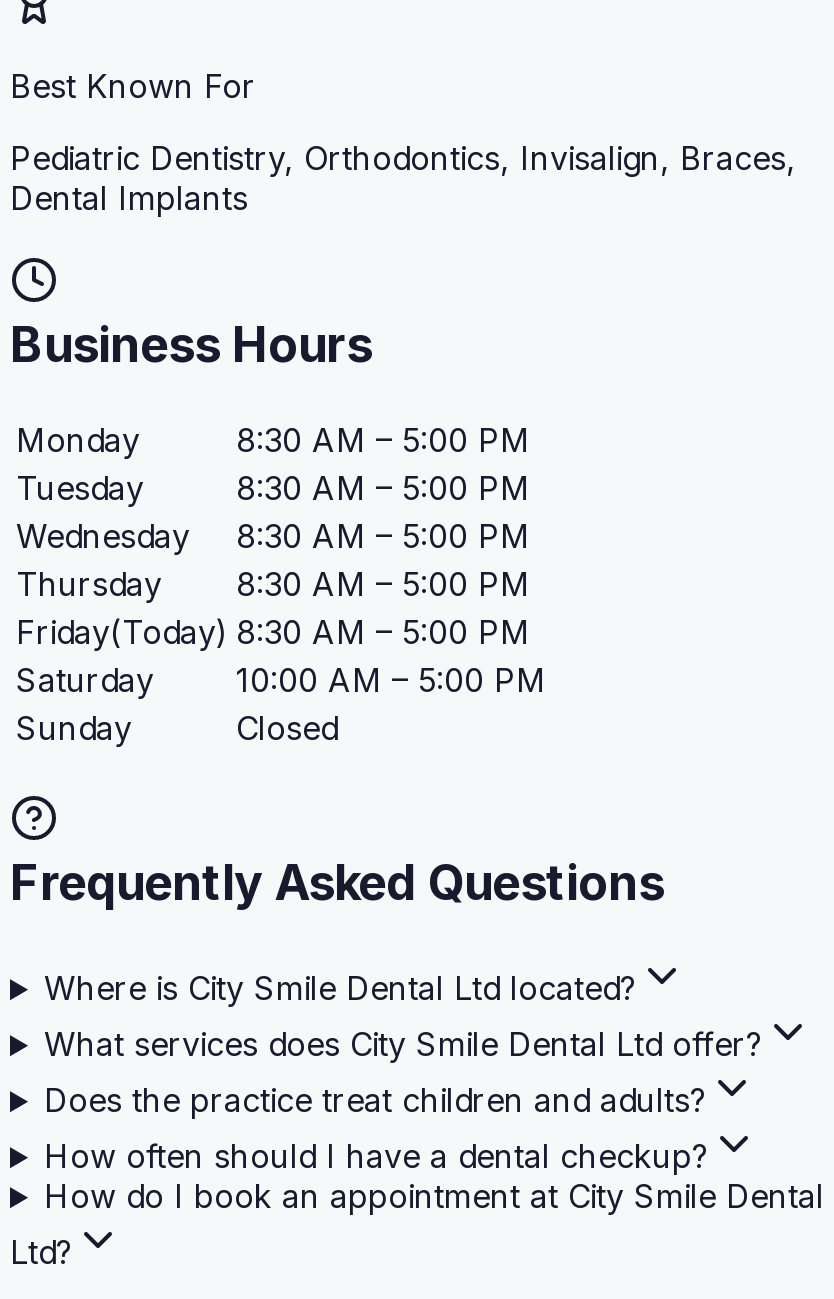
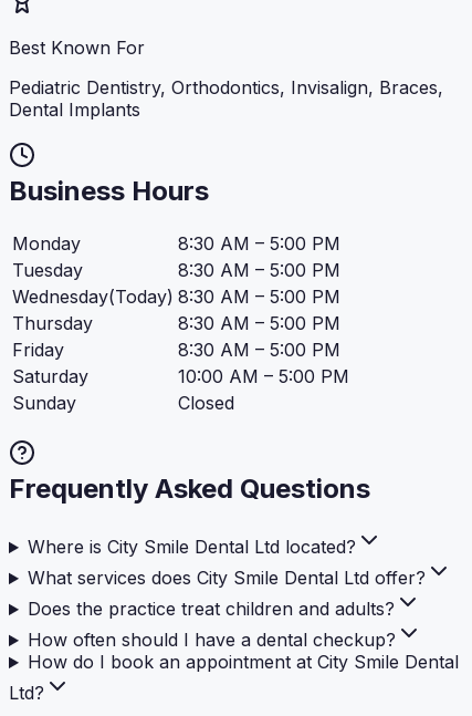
[16,517,530,557] Wednesday | 8:30 AM – 5:00 PM -> [12,286,340,308] Wednesday(Today) 8:30 AM – 5:00 PM
[16,613,530,653] Friday(Today) 8:30 AM – 5:00 PM -> [12,339,340,361] Friday | 8:30 AM – 5:00 PM

